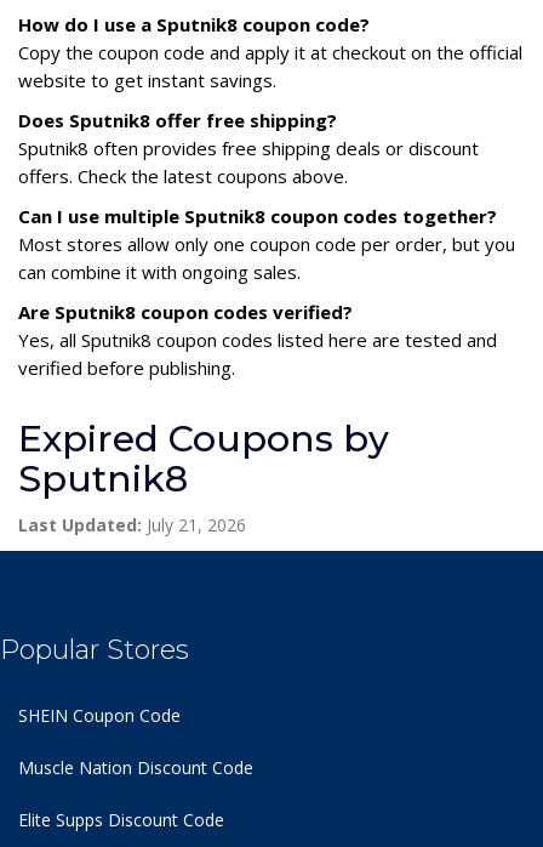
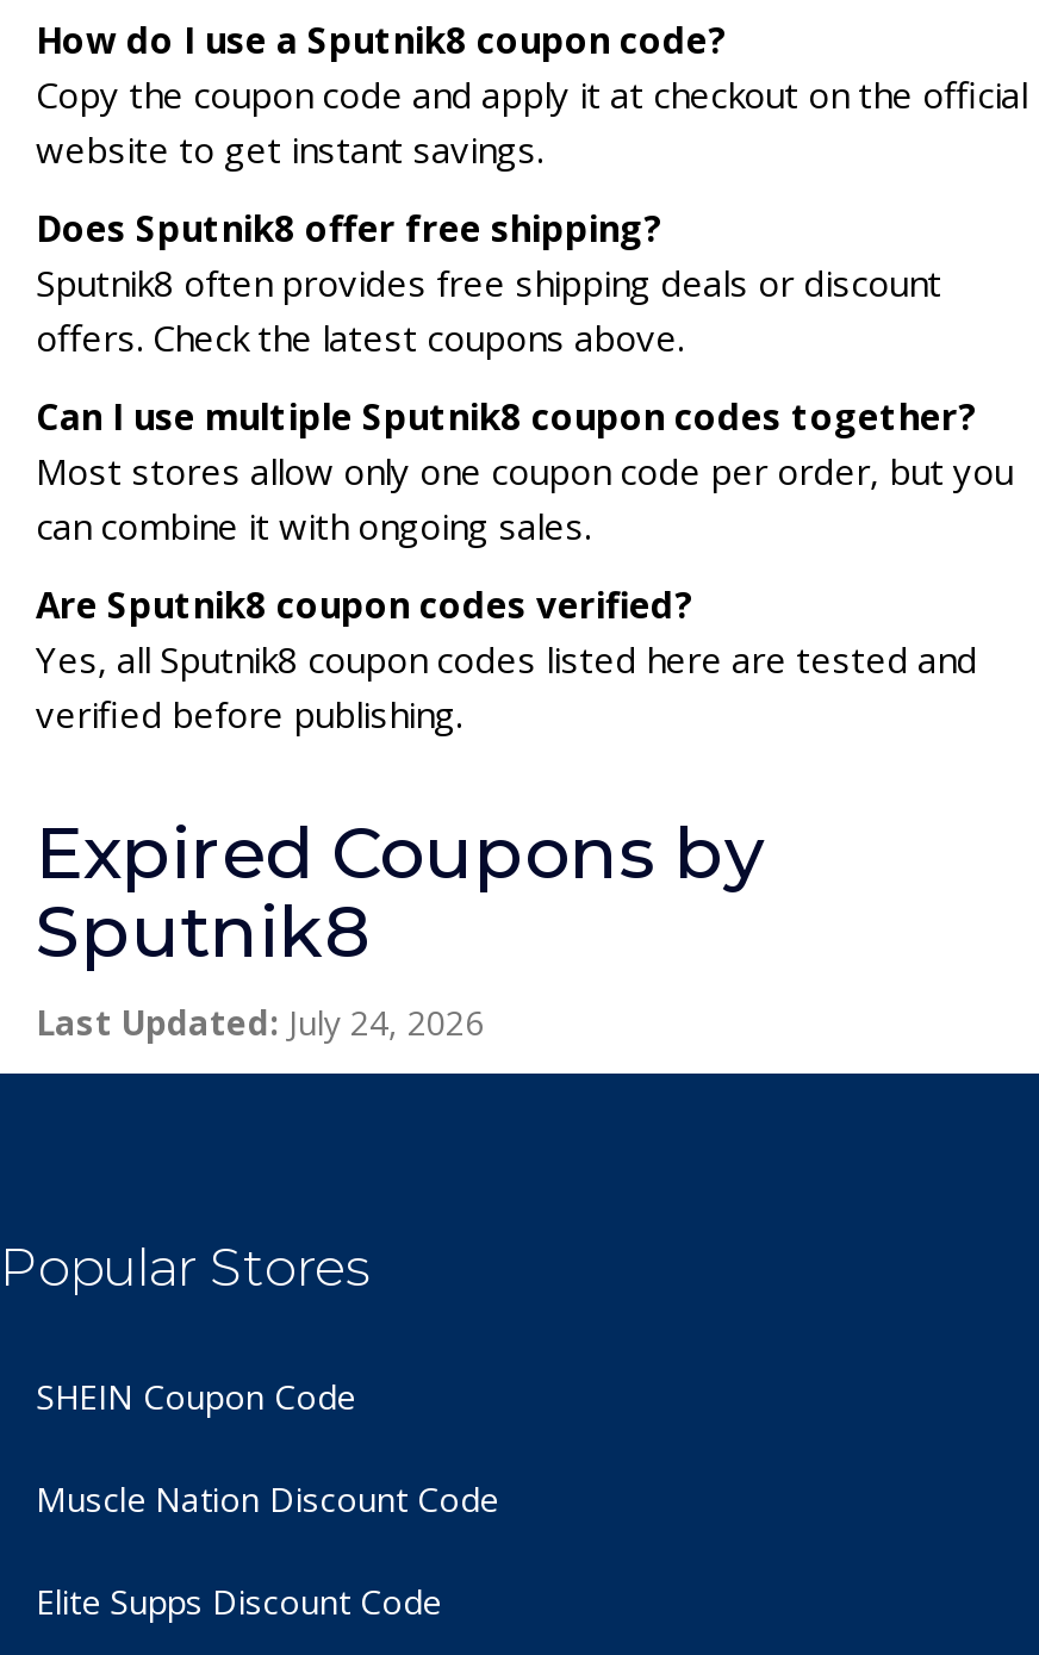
[18,513,246,536] Last Updated: July 21, 2026 -> [36,1000,484,1045] Last Updated: July 24, 2026

